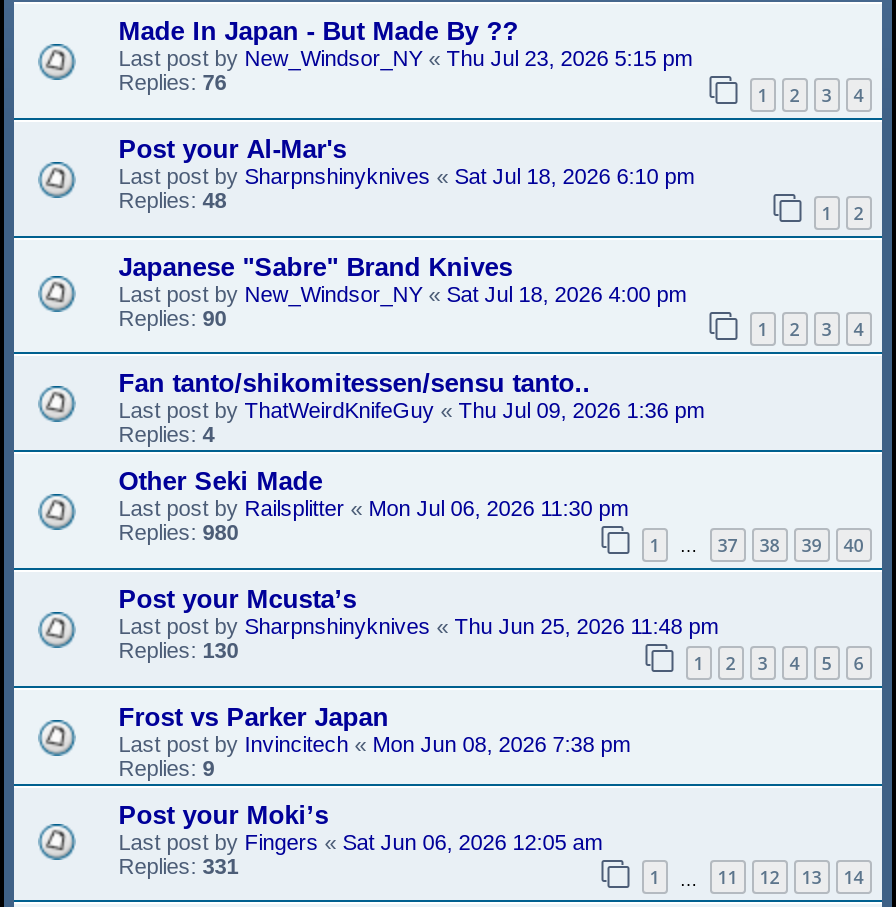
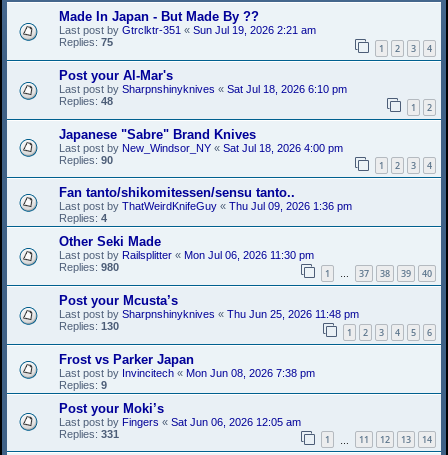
[118,47,692,71] Last post by New_Windsor_NY «Thu Jul 23, 2026 5:15 pm -> [59,24,316,36] Last post by Gtrclktr-351 «Sun Jul 19, 2026 2:21 am
[118,71,226,95] Replies: 76 -> [59,36,113,48] Replies: 75

